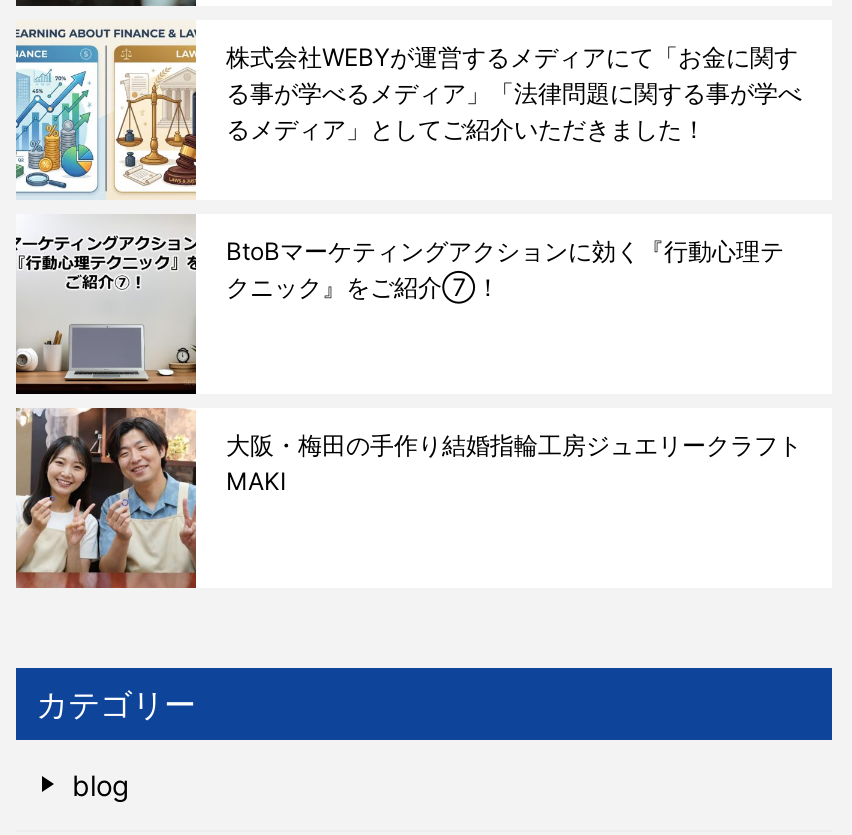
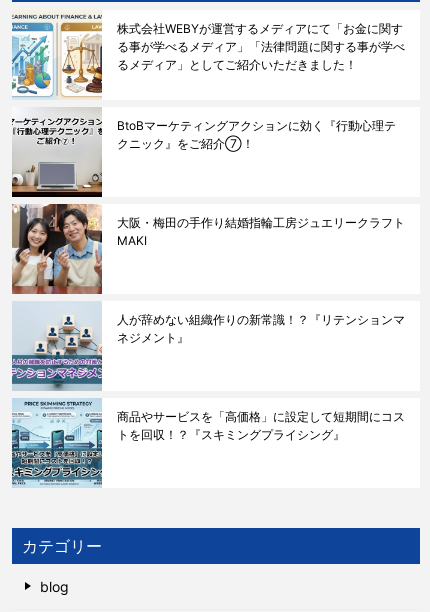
none -> [11,398,405,488] [image] | 商品やサービスを「高価格」に設定して短期間にコス | トを回収！？『スキミングプライシング』
none -> [12,302,405,391] [image] | 人が辞めない組織作りの新常識！？『リテンションマ | ネジメント』

